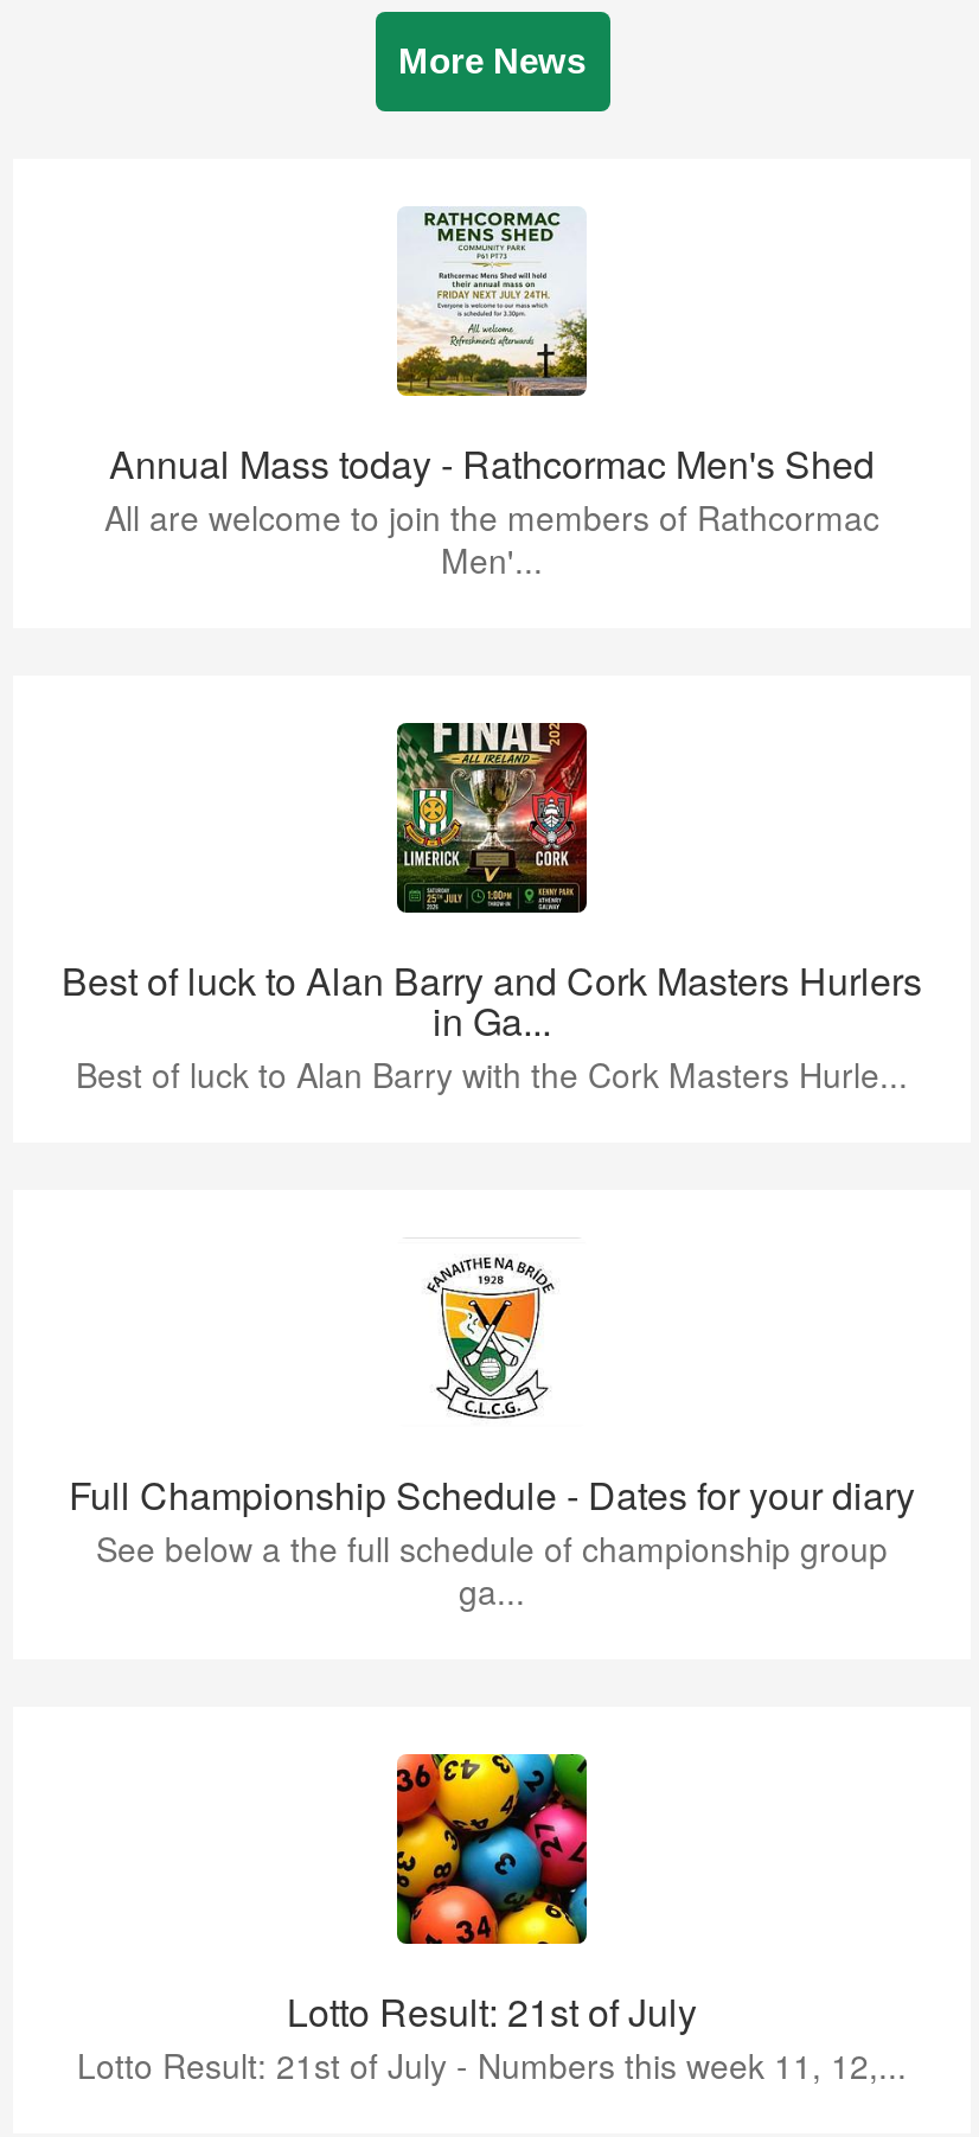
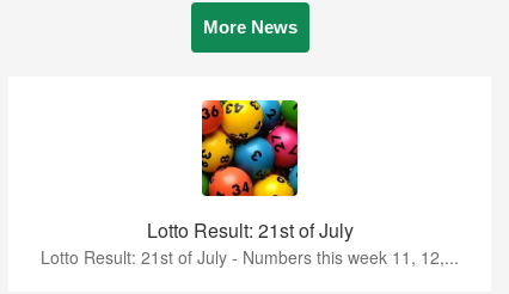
[104,209,879,583] [image] | Annual Mass today - Rathcormac Men's Shed | All are welcome to join the members of Rathcormac | Men'... -> none
[62,721,922,1098] [image] | Best of luck to Alan Barry and Cork Masters Hurlers | in Ga... | Best of luck to Alan Barry with the Cork Masters Hurle... -> none
[69,1256,915,1614] [image] | Full Championship Schedule - Dates for your diary | See below a the full schedule of championship group | ga... -> none

